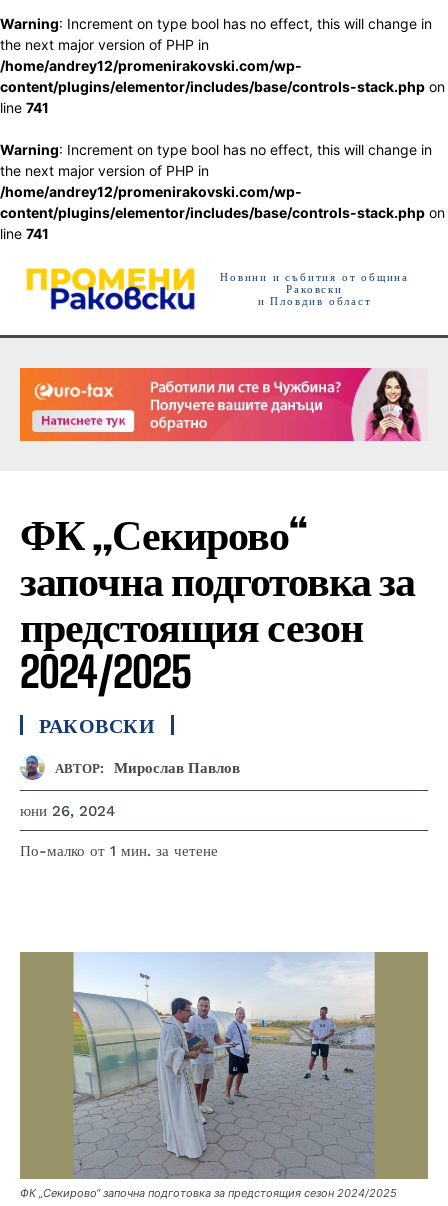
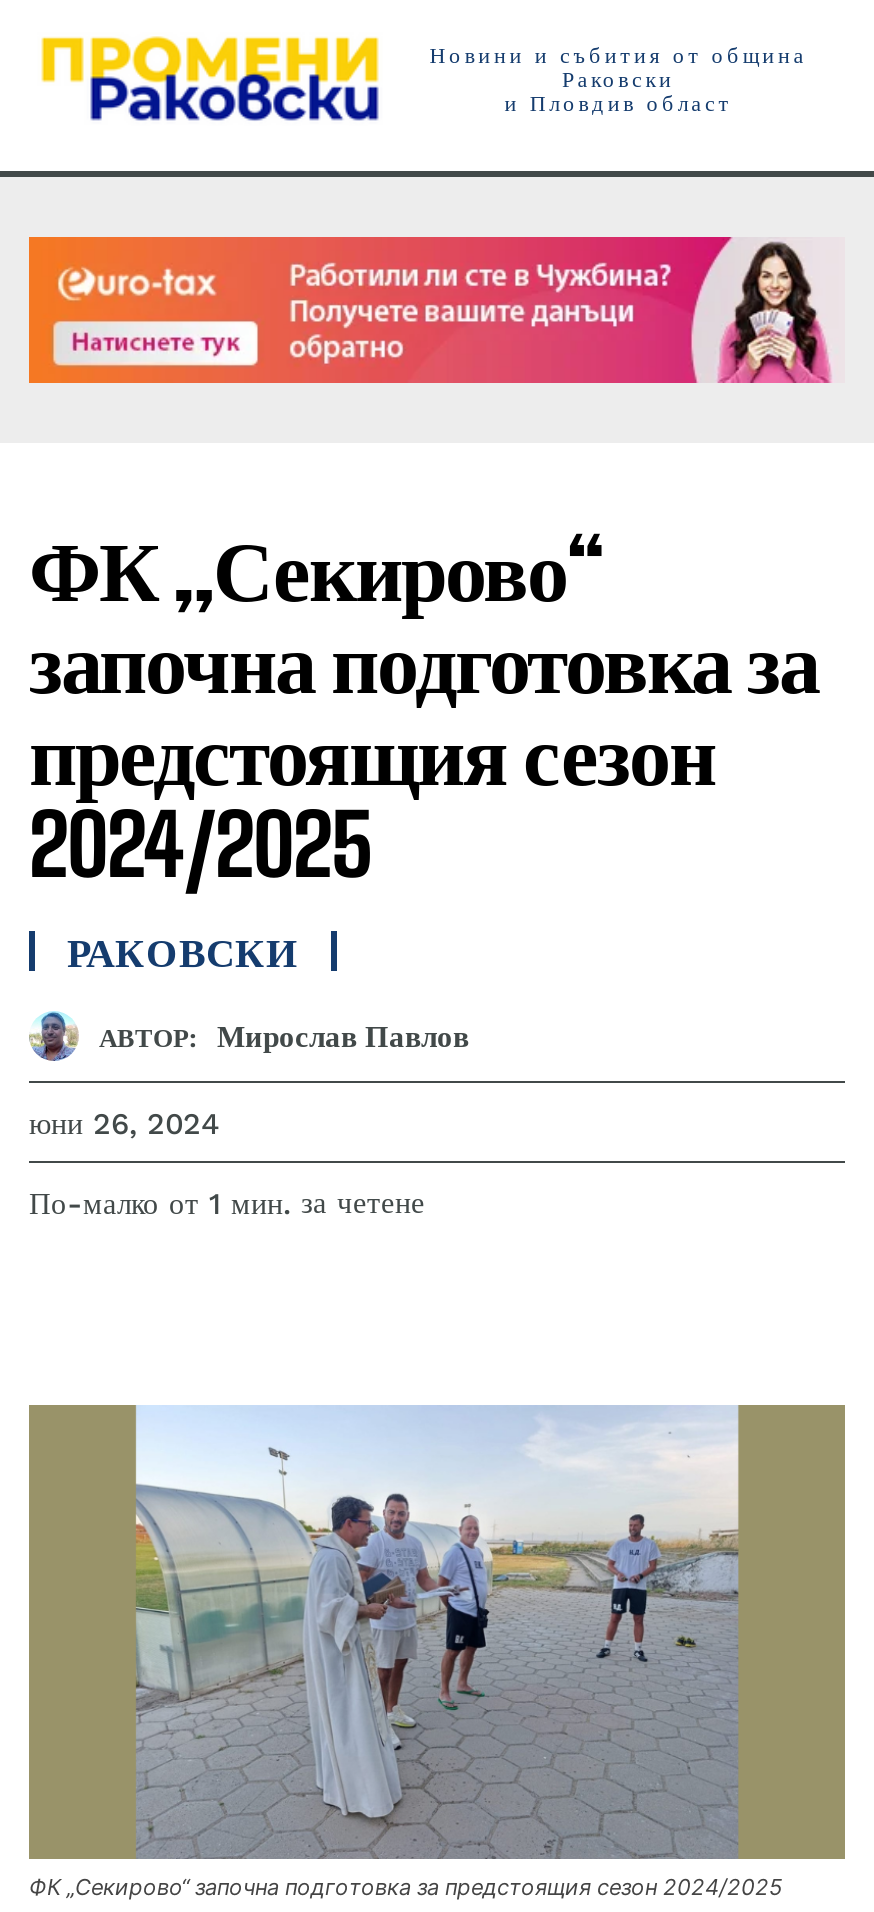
[0,15,445,242] Warning: Increment on type bool has no effect, this will change in | the next major version of PHP in | /home/andrey12/promenirakovski.com/wp- | content/plugins/elementor/includes/base/controls-stack.php on | line 741 | Warning: Increment on type bool has no effect, this will change in | the next major version of PHP in | /home/andrey12/promenirakovski.com/wp- | content/plugins/elementor/includes/base/controls-stack.php on | line 741 -> none

